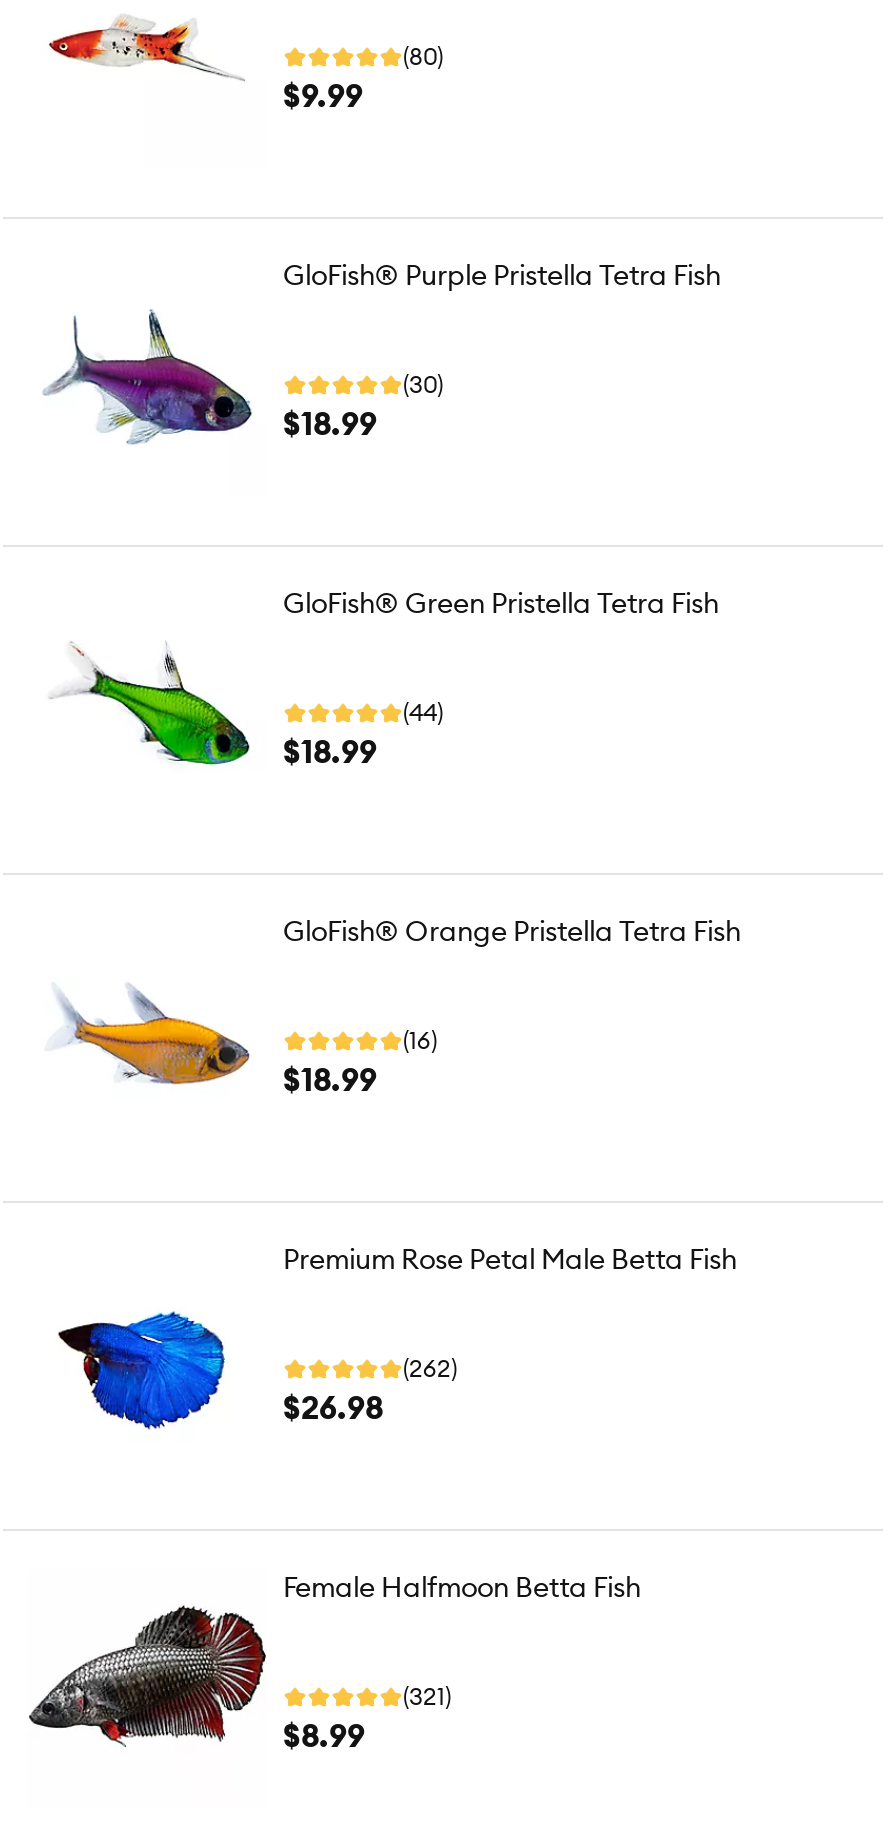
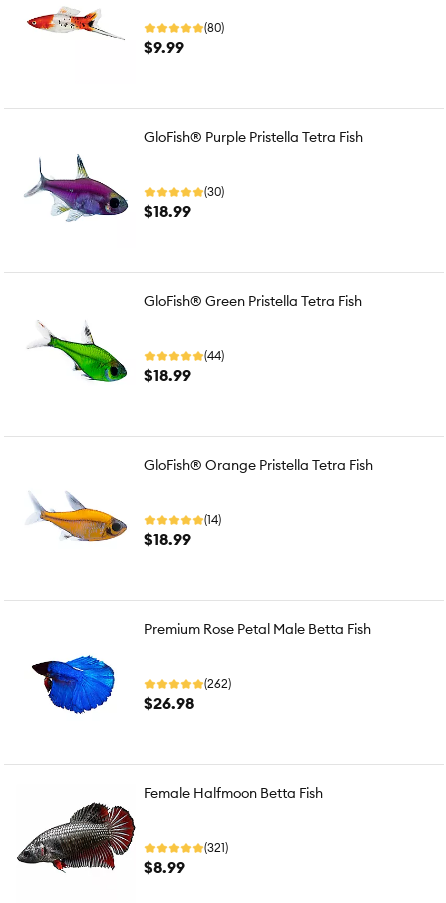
[403,1025,437,1055] (16) -> [204,512,221,527] (14)

